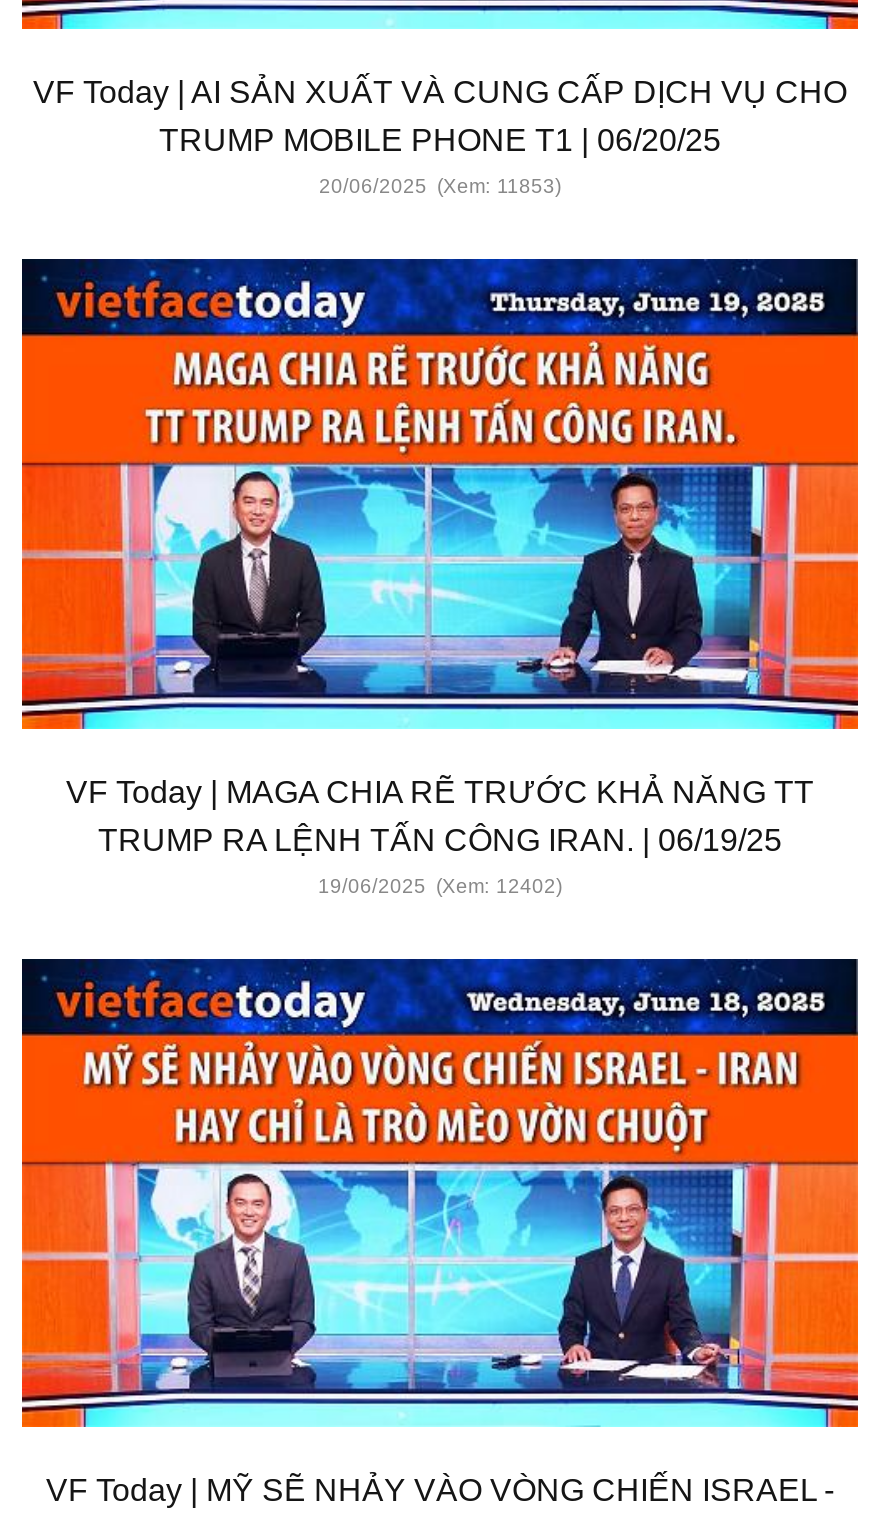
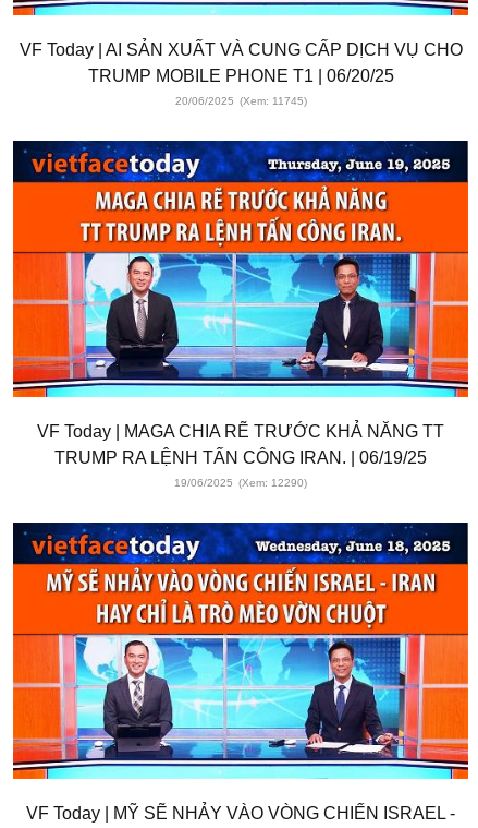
[319,174,561,196] 20/06/2025 (Xem: 11853) -> [175,95,307,107] 20/06/2025 (Xem: 11745)
[318,874,562,896] 19/06/2025 (Xem: 12402) -> [174,477,307,489] 19/06/2025 (Xem: 12290)

